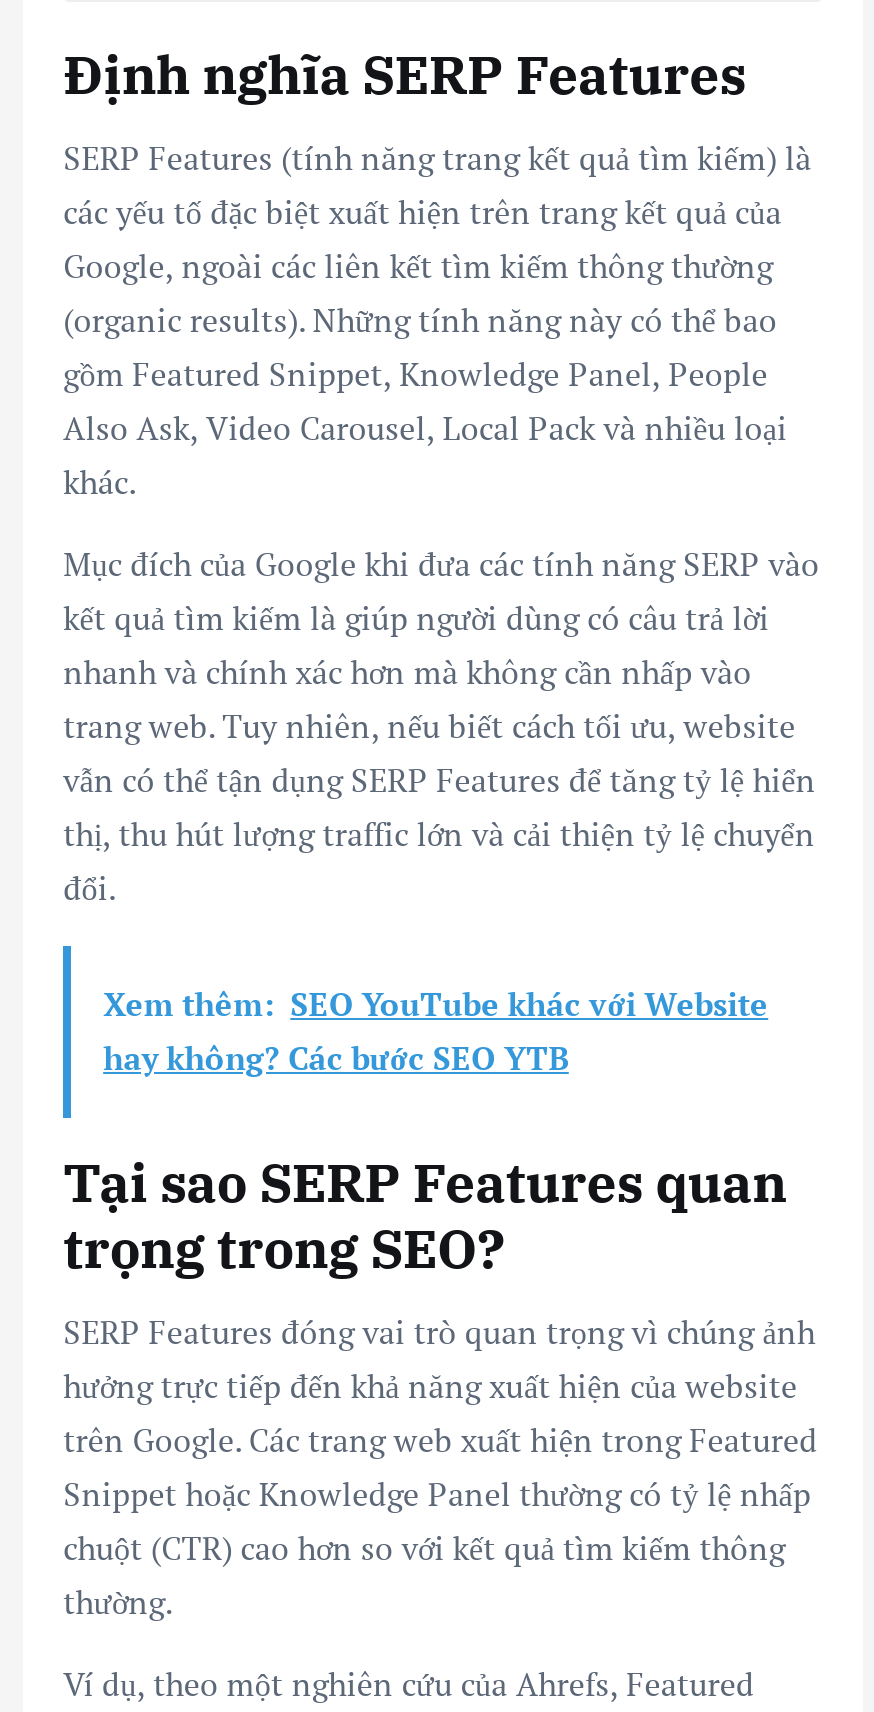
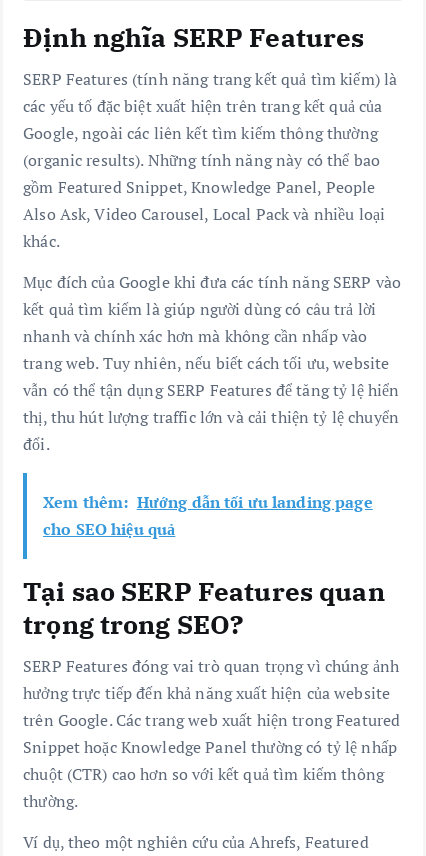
[103,981,768,1079] Xem thêm: SEO YouTube khác với Website | hay không? Các bước SEO YTB -> [43,490,373,539] Xem thêm: Hướng dẫn tối ưu landing page | cho SEO hiệu quả

